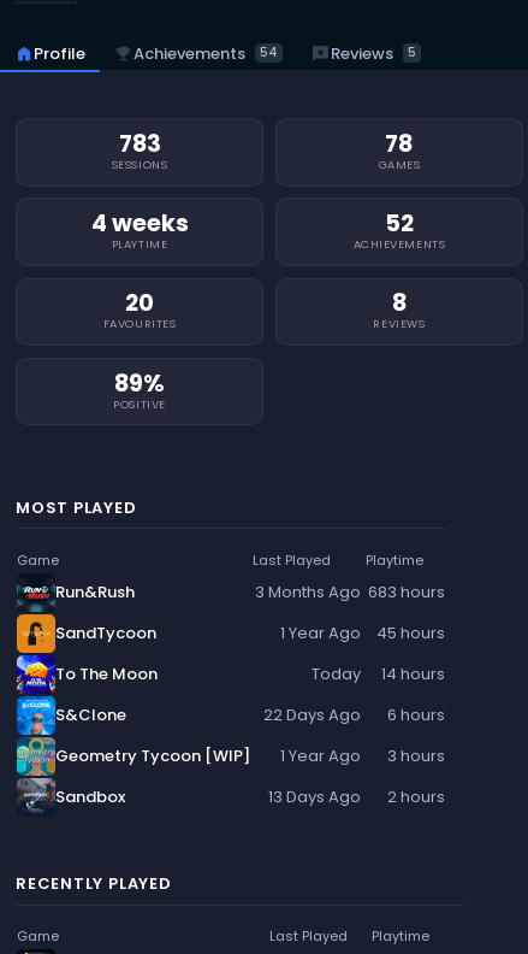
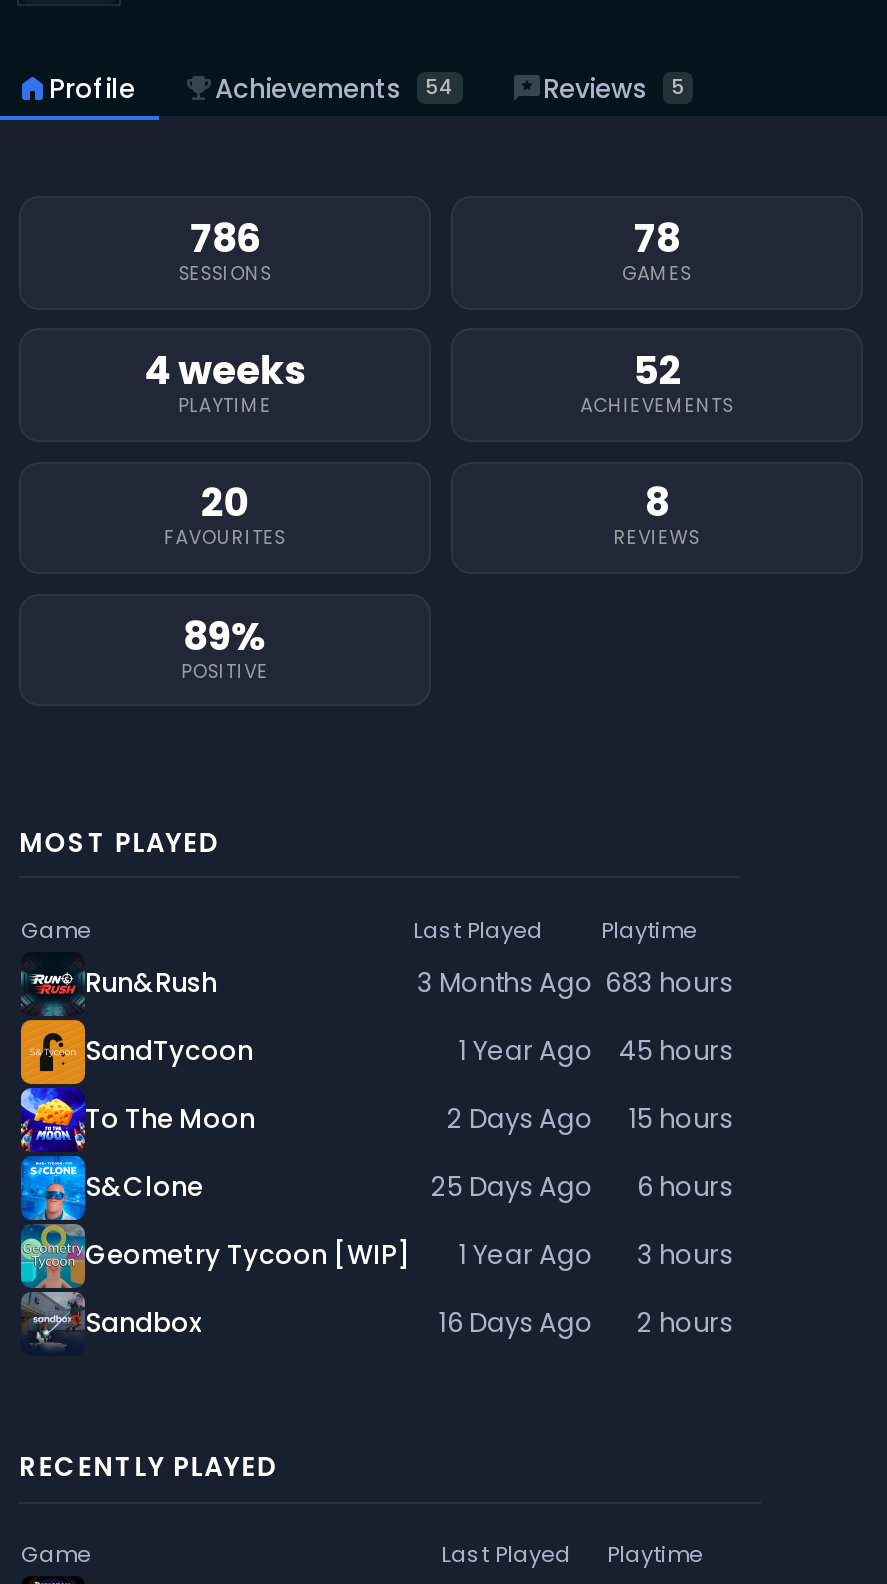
[119,128,161,160] 783 -> [190,212,260,266] 786
[312,662,445,685] Today | 14 hours -> [447,1099,733,1137] 2 Days Ago | 15 hours
[263,703,445,726] 22 Days Ago 6 hours -> [431,1167,733,1205] 25 Days Ago 6 hours
[268,785,445,808] 13 Days Ago 2 hours -> [439,1303,733,1341] 16 Days Ago 2 hours

